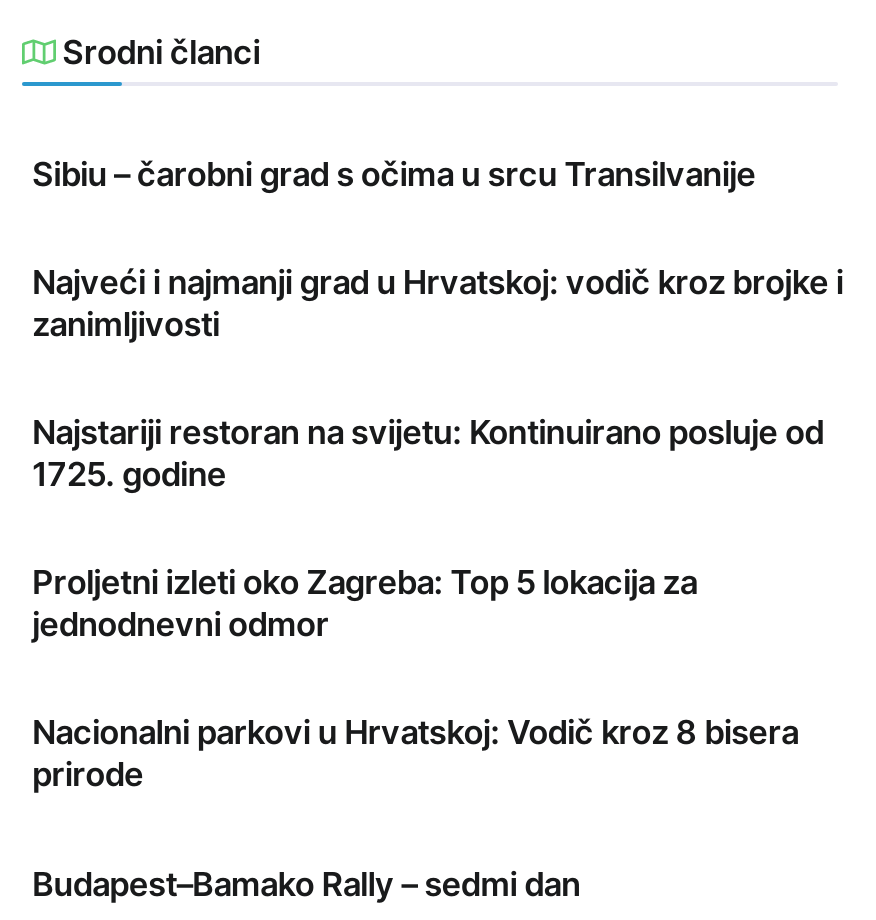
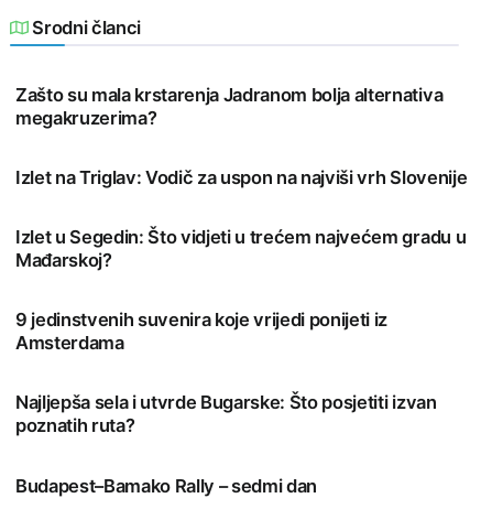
[32,153,756,193] Sibiu – čarobni grad s očima u srcu Transilvanije -> [15,83,443,128] Zašto su mala krstarenja Jadranom bolja alternativa | megakruzerima?
[32,262,843,344] Najveći i najmanji grad u Hrvatskoj: vodič kroz brojke i | zanimljivosti -> [15,166,467,188] Izlet na Triglav: Vodič za uspon na najviši vrh Slovenije
[32,412,824,494] Najstariji restoran na svijetu: Kontinuirano posluje od | 1725. godine -> [15,226,466,271] Izlet u Segedin: Što vidjeti u trećem najvećem gradu u | Mađarskoj?
[32,562,697,644] Proljetni izleti oko Zagreba: Top 5 lokacija za | jednodnevni odmor -> [15,309,388,354] 9 jedinstvenih suvenira koje vrijedi ponijeti iz | Amsterdama
[32,713,798,795] Nacionalni parkovi u Hrvatskoj: Vodič kroz 8 bisera | prirode -> [15,392,436,437] Najljepša sela i utvrde Bugarske: Što posjetiti izvan | poznatih ruta?

